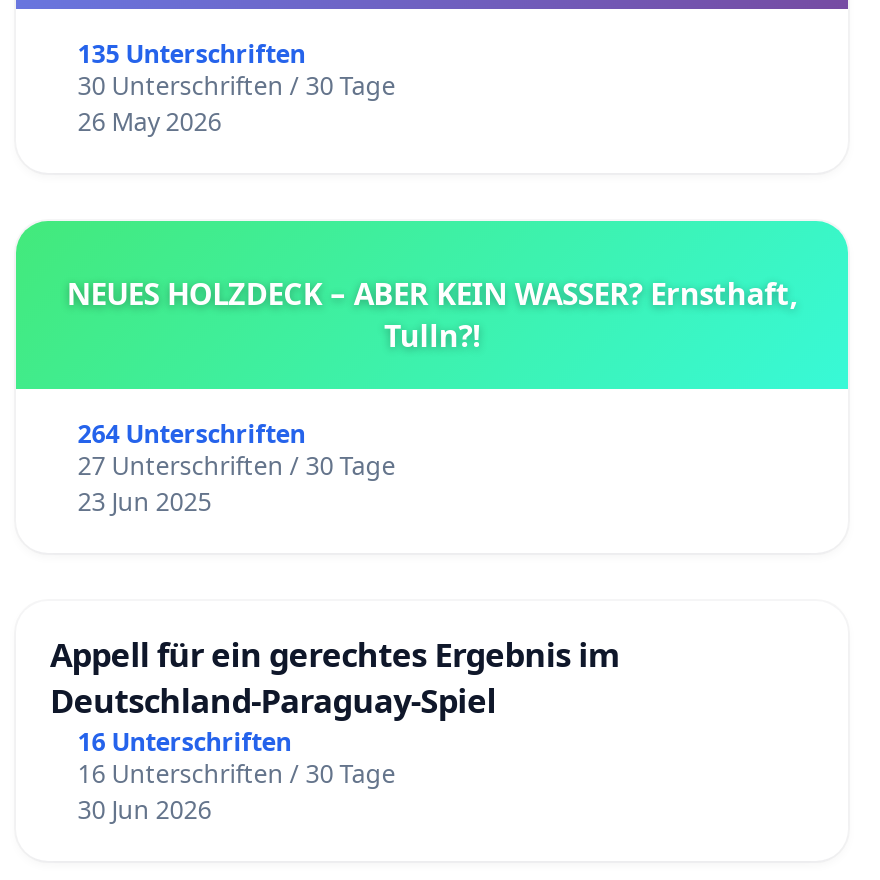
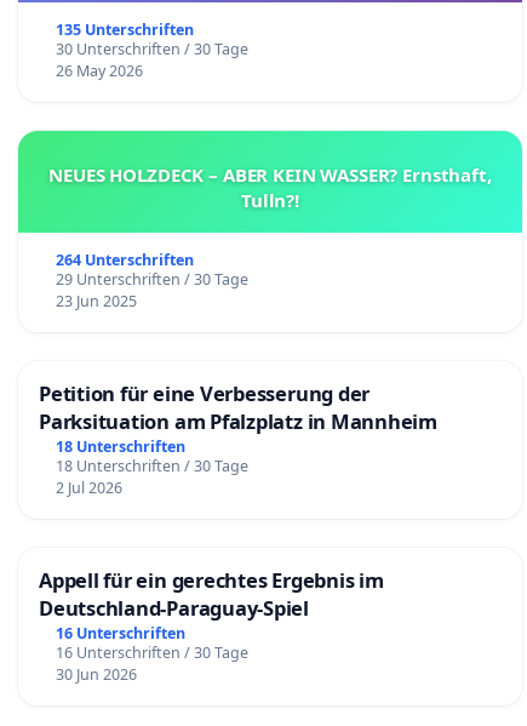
[78,449,396,483] 27 Unterschriften / 30 Tage -> [55,269,248,290] 29 Unterschriften / 30 Tage
none -> [39,379,437,498] Petition für eine Verbesserung der | Parksituation am Pfalzplatz in Mannheim | 18 Unterschriften | 18 Unterschriften / 30 Tage | 2 Jul 2026

